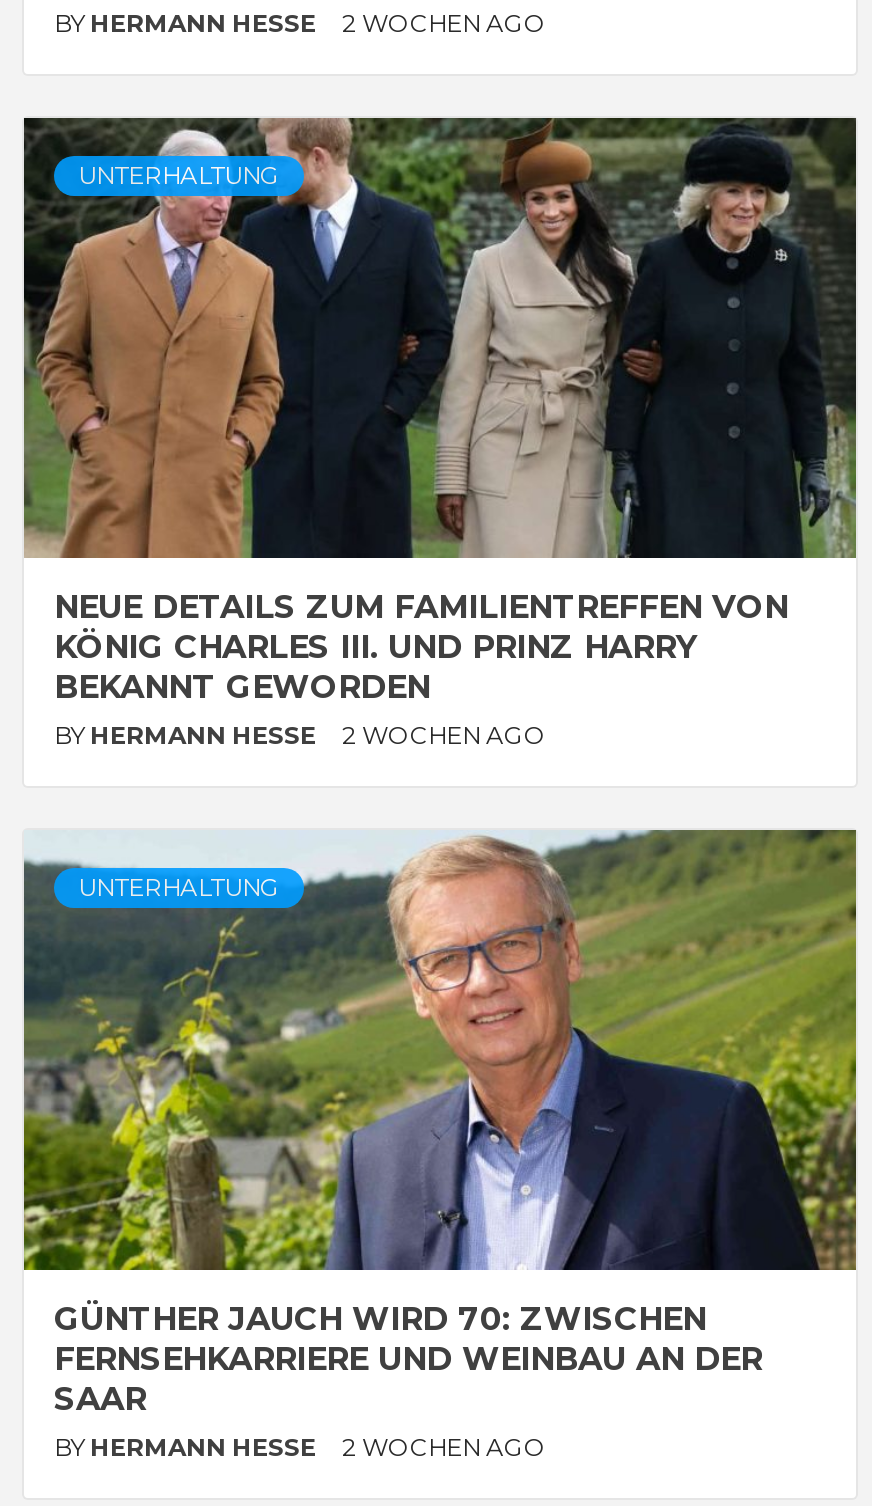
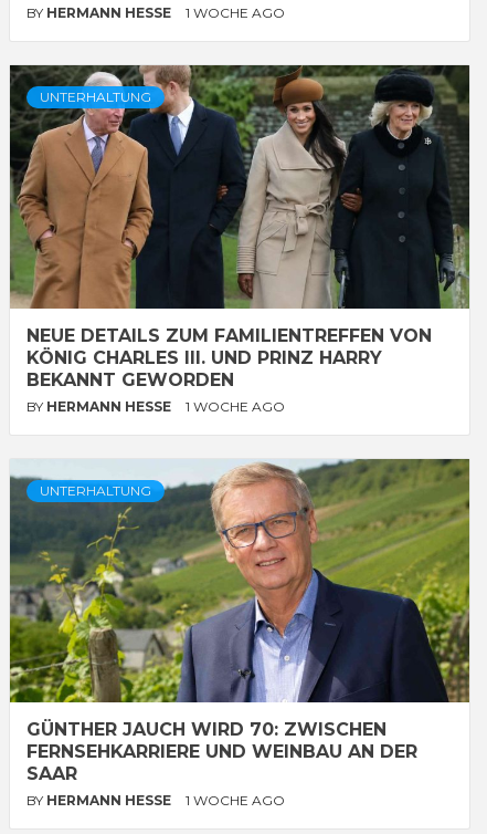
[54,9,546,39] BY HERMANN HESSE 2 WOCHEN AGO -> [27,5,285,21] BY HERMANN HESSE 1 WOCHE AGO
[54,721,546,751] BY HERMANN HESSE 2 WOCHEN AGO -> [27,399,285,415] BY HERMANN HESSE 1 WOCHE AGO
[54,1433,546,1463] BY HERMANN HESSE 2 WOCHEN AGO -> [27,792,285,809] BY HERMANN HESSE 1 WOCHE AGO

